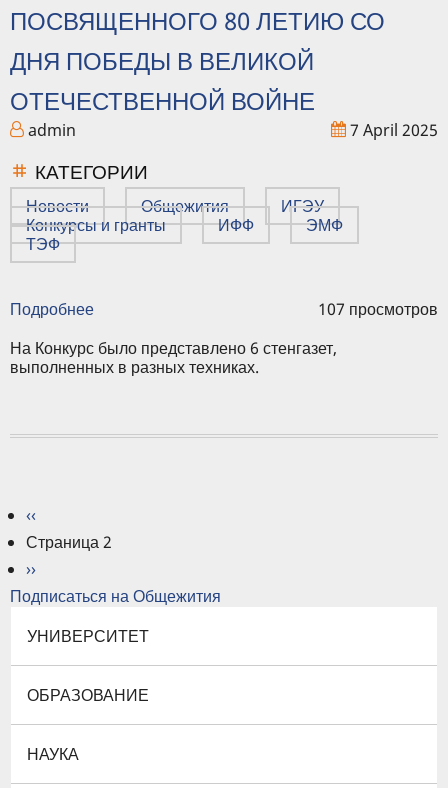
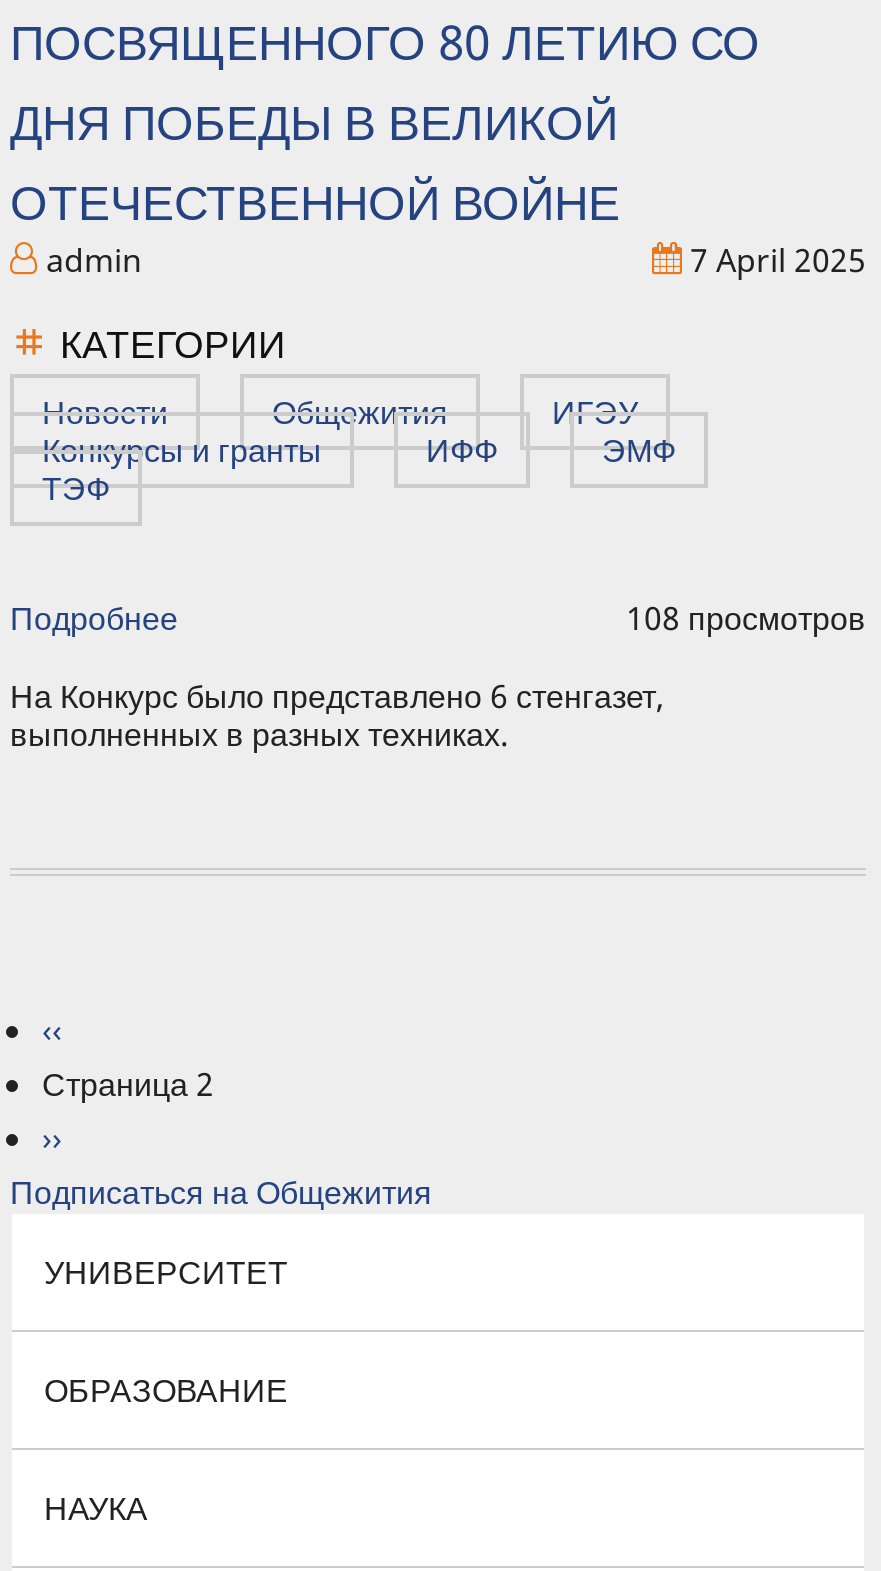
[318,298,438,320] 107 просмотров -> [626,596,866,640] 108 просмотров

